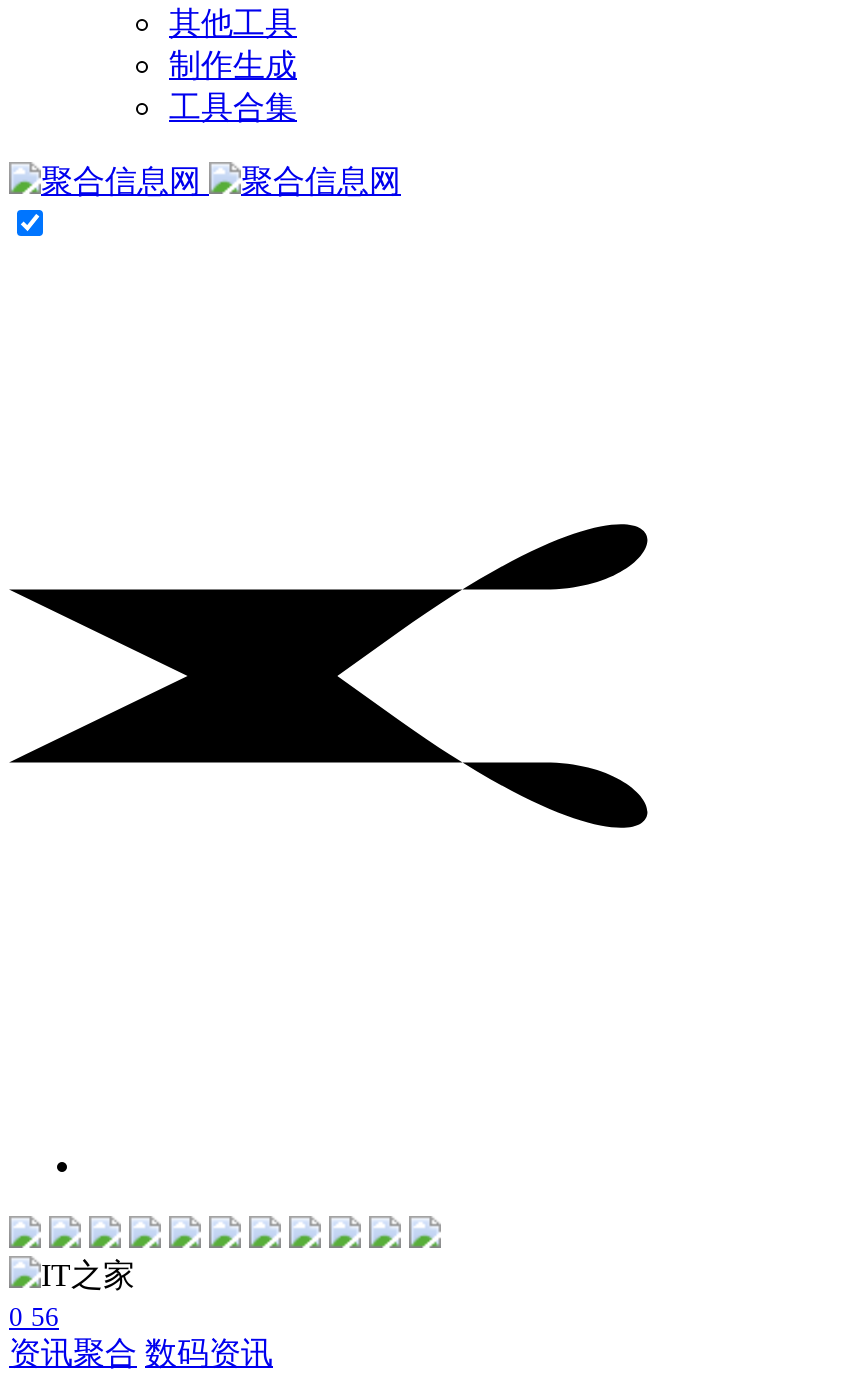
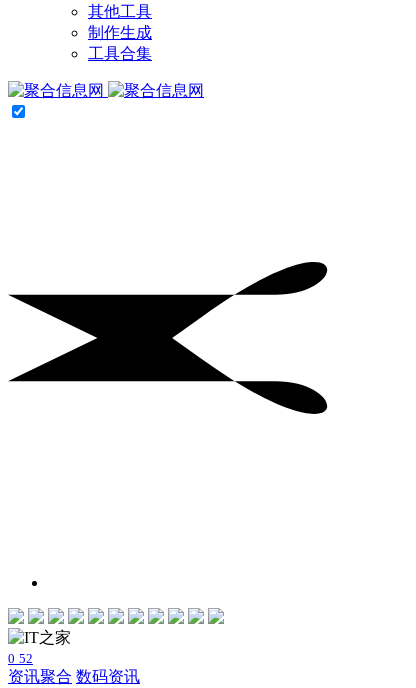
[9,1302,59,1332] 0 56 -> [8,651,33,666] 0 52

